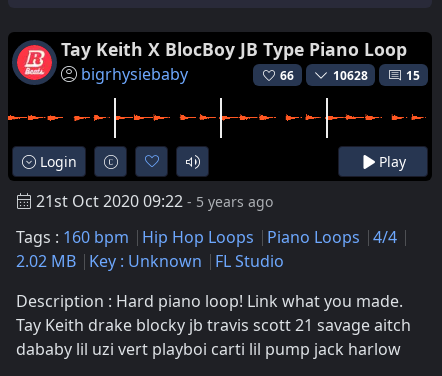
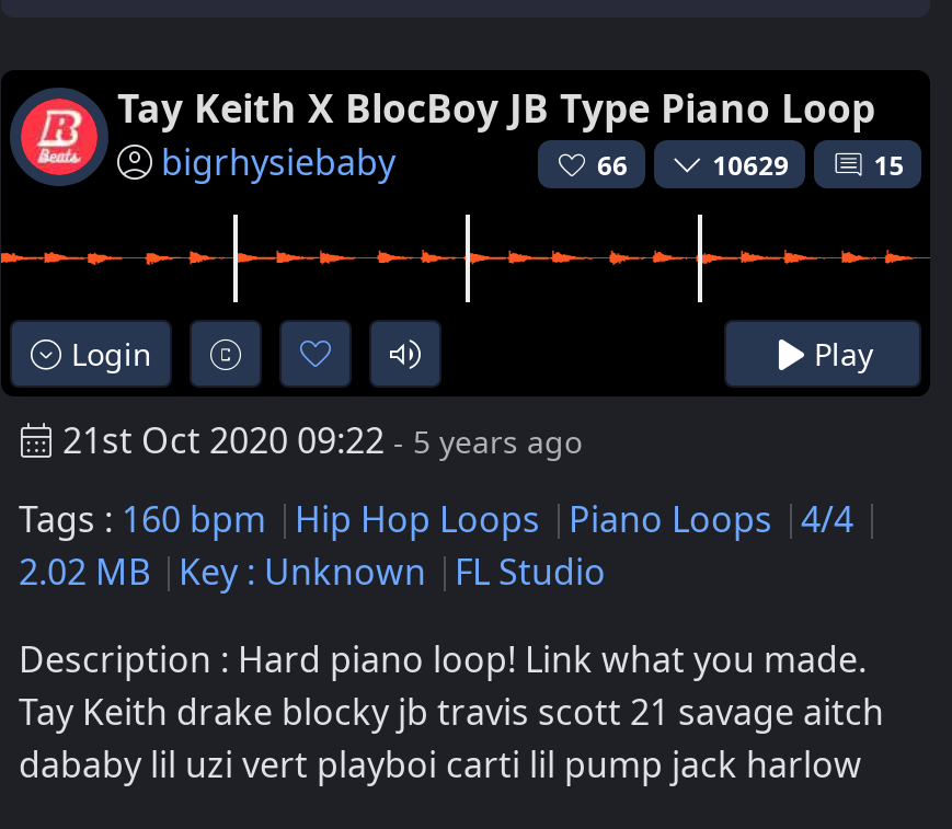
[333,67,368,84] 10628 -> [712,146,789,183] 10629

